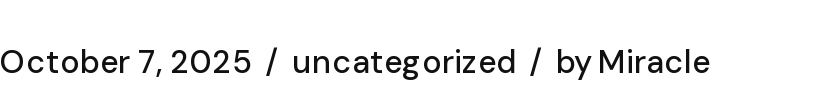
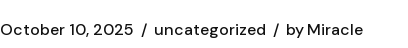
[0,41,710,83] October 7, 2025 uncategorized by Miracle -> [0,19,363,40] October 10, 2025 uncategorized by Miracle

